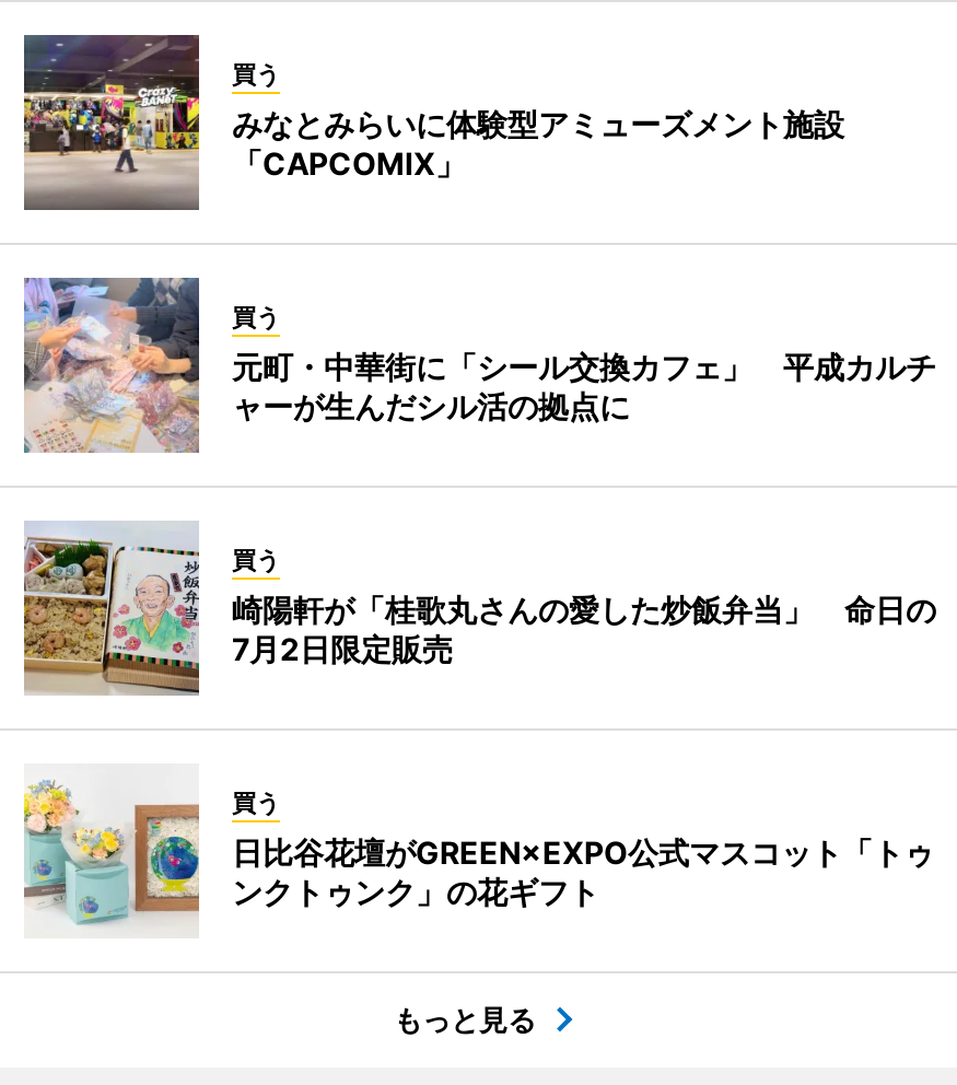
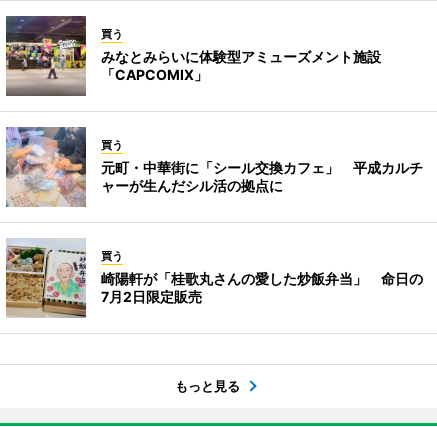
[22,779,934,936] [image] | 買う | 日比谷花壇がGREEN×EXPO公式マスコット「トゥ | ンクトゥンク」の花ギフト -> none

